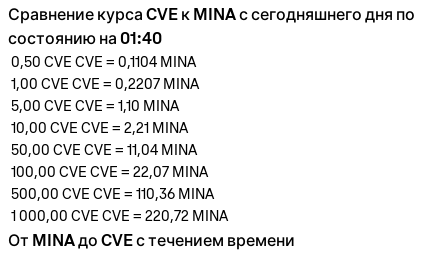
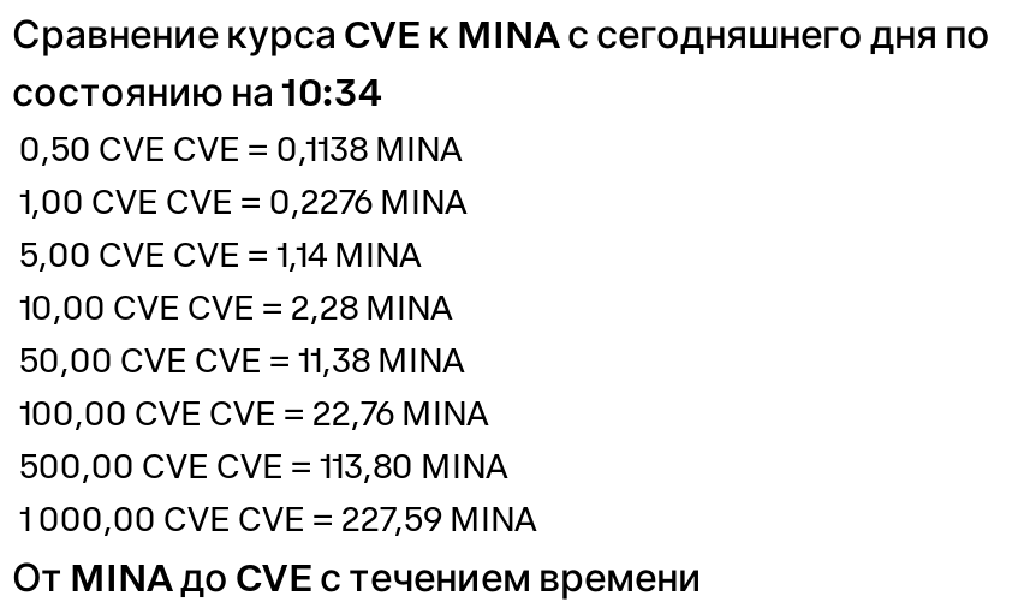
[8,28,162,48] состоянию на 01:40 -> [12,67,382,115] состоянию на 10:34
[11,53,196,71] 0,50 CVE CVE = 0,1104 MINA -> [19,127,462,170] 0,50 CVE CVE = 0,1138 MINA
[11,75,199,93] 1,00 CVE CVE = 0,2207 MINA -> [19,180,466,223] 1,00 CVE CVE = 0,2276 MINA
[11,97,179,115] 5,00 CVE CVE = 1,10 MINA -> [19,232,421,276] 5,00 CVE CVE = 1,14 MINA
[11,119,188,137] 10,00 CVE CVE = 2,21 MINA -> [19,285,452,329] 10,00 CVE CVE = 2,28 MINA
[11,141,197,159] 50,00 CVE CVE = 11,04 MINA -> [19,338,464,381] 50,00 CVE CVE = 11,38 MINA
[11,163,208,181] 100,00 CVE CVE = 22,07 MINA -> [19,391,488,434] 100,00 CVE CVE = 22,76 MINA
[11,185,214,203] 500,00 CVE CVE = 110,36 MINA -> [19,444,507,487] 500,00 CVE CVE = 113,80 MINA
[11,207,228,225] 1 000,00 CVE CVE = 220,72 MINA -> [19,497,536,540] 1 000,00 CVE CVE = 227,59 MINA

